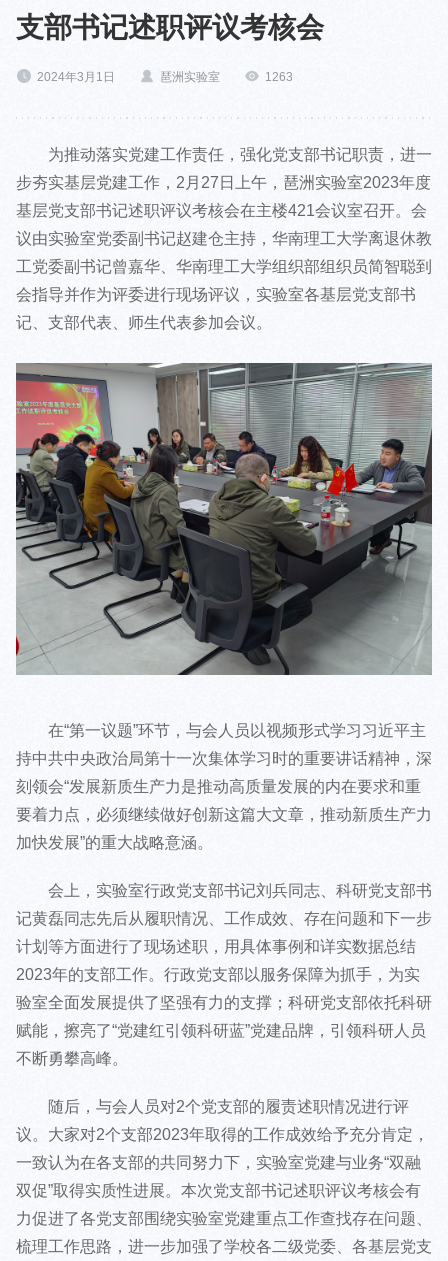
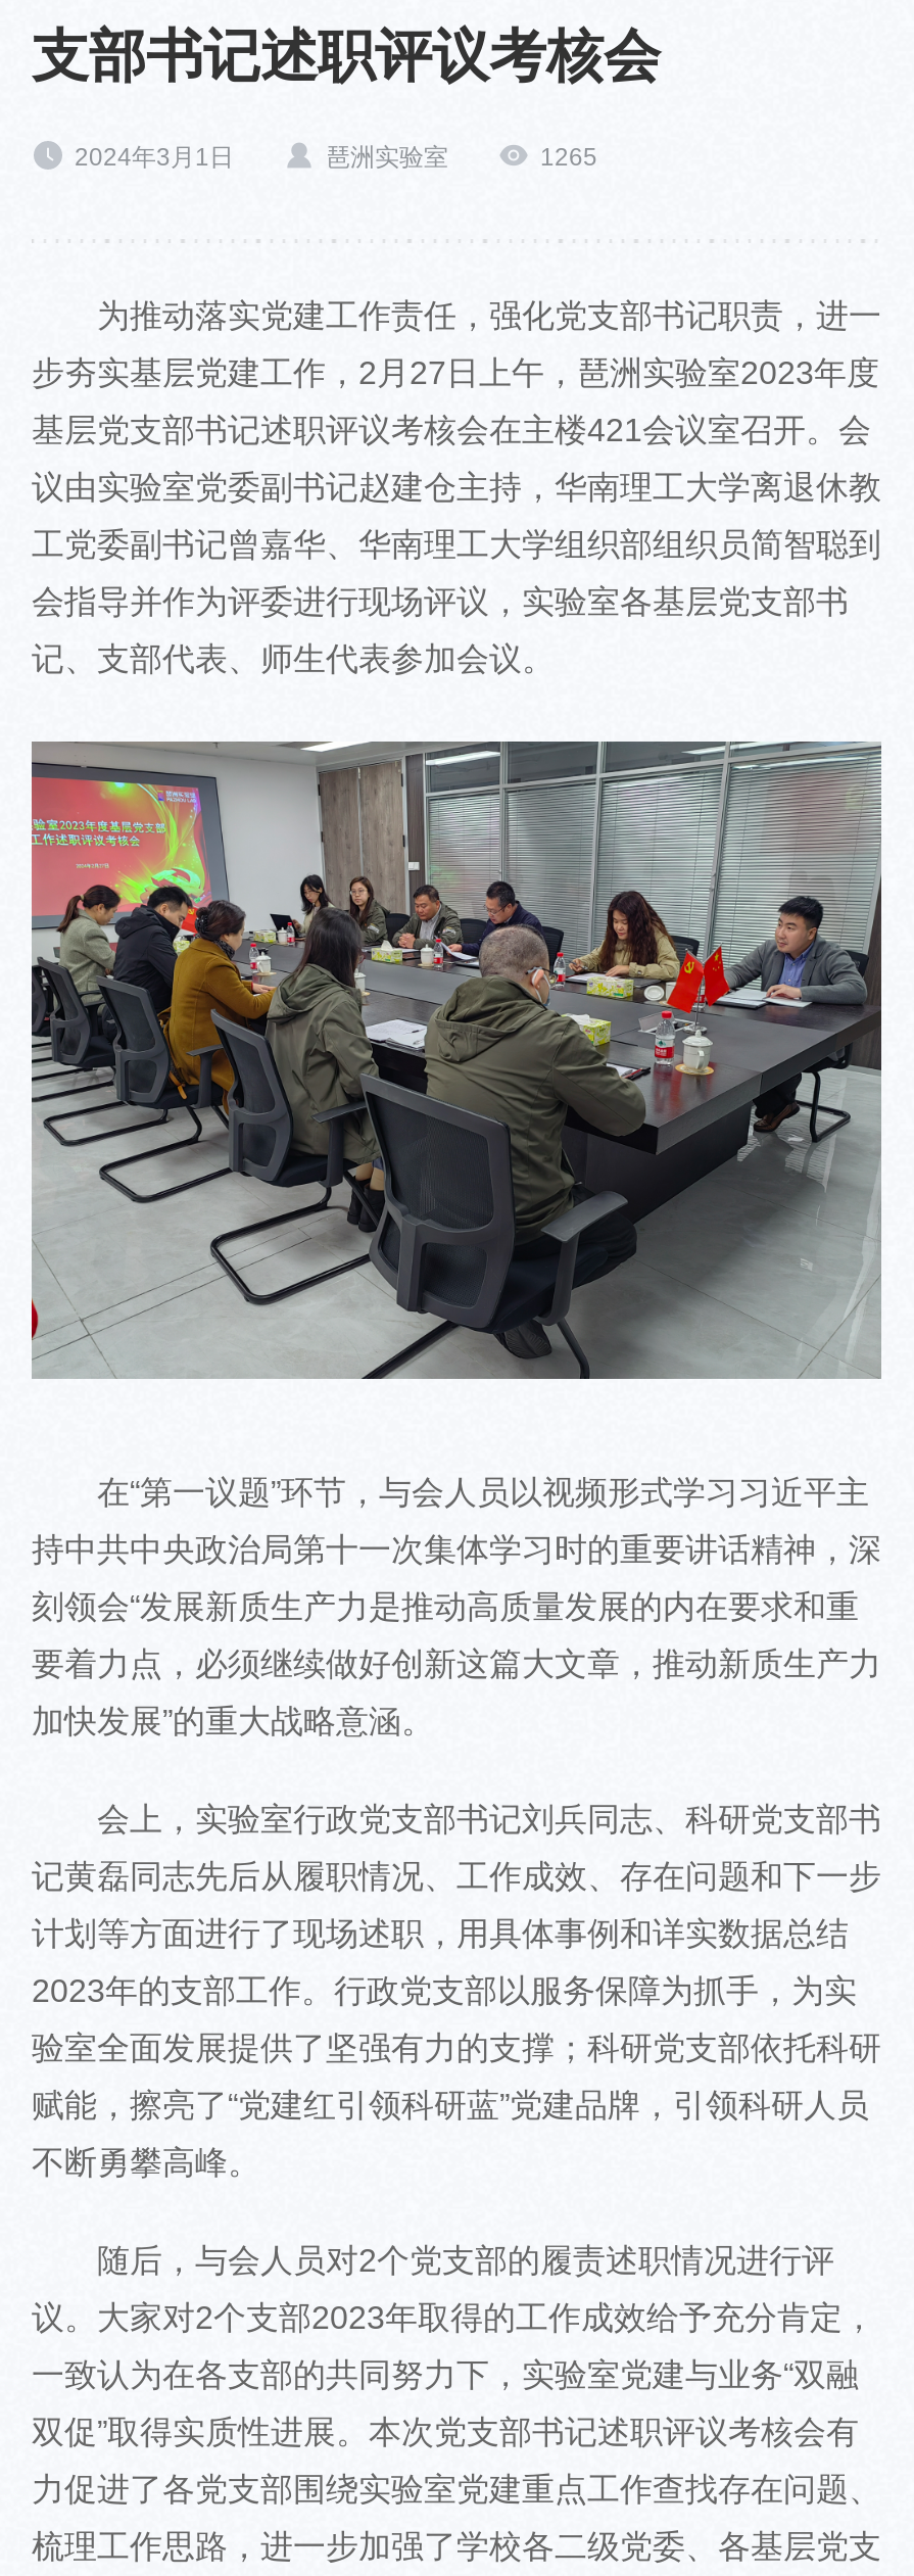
[265,70,293,84] 1263 -> [540,143,597,172] 1265

